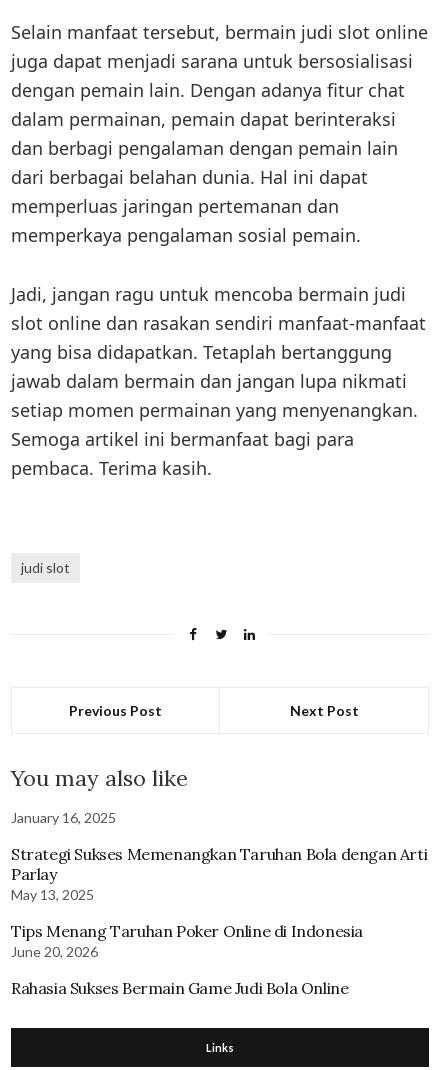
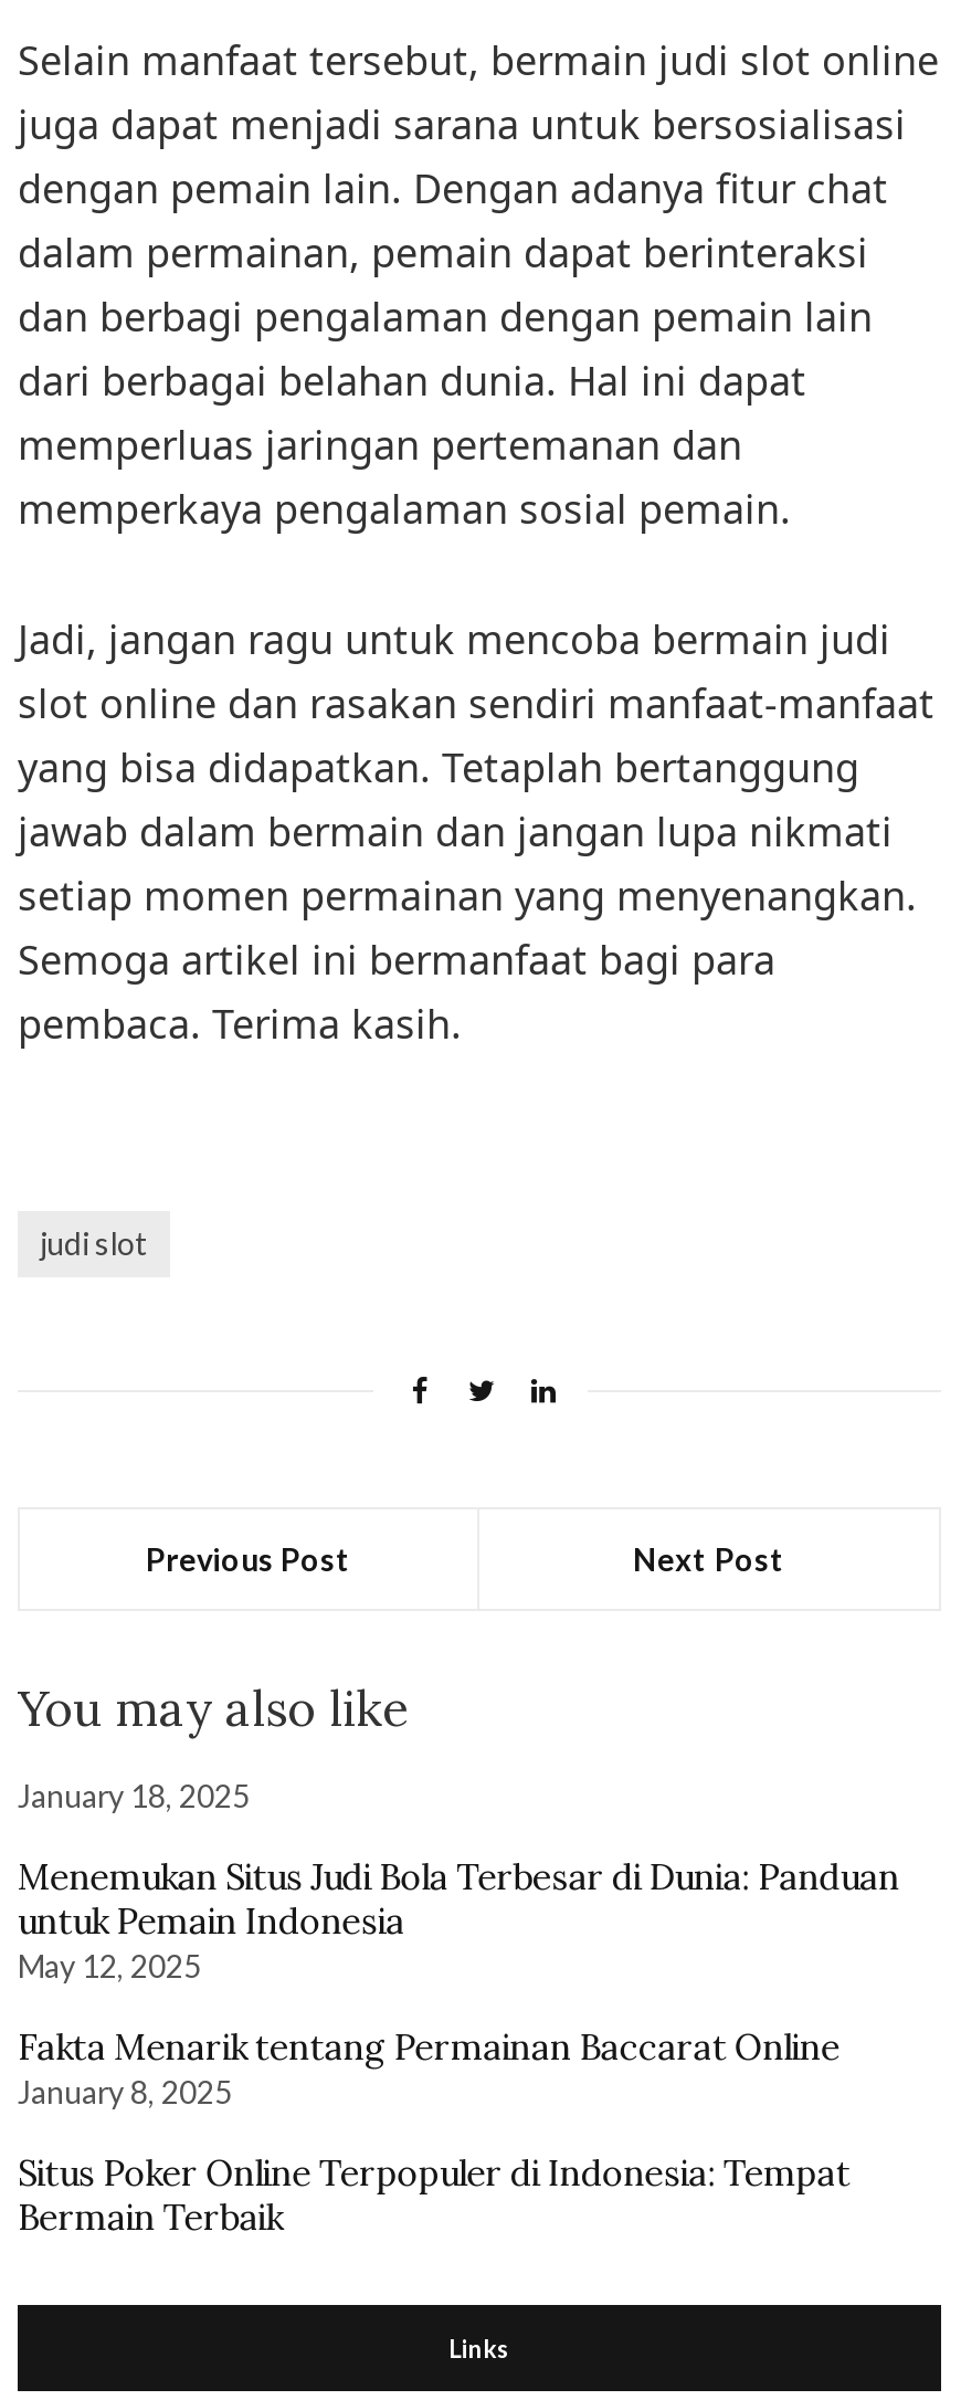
[11,809,116,826] January 16, 2025 -> [18,1777,250,1814] January 18, 2025
[11,844,427,903] Strategi Sukses Memenangkan Taruhan Bola dengan Arti | Parlay | May 13, 2025 -> [18,1854,900,1985] Menemukan Situs Judi Bola Terbesar di Dunia: Panduan | untuk Pemain Indonesia | May 12, 2025
[11,921,363,960] Tips Menang Taruhan Poker Online di Indonesia | June 20, 2026 -> [18,2024,840,2110] Fakta Menarik tentang Permainan Baccarat Online | January 8, 2025
[11,978,348,998] Rahasia Sukses Bermain Game Judi Bola Online -> [18,2150,851,2239] Situs Poker Online Terpopuler di Indonesia: Tempat | Bermain Terbaik

